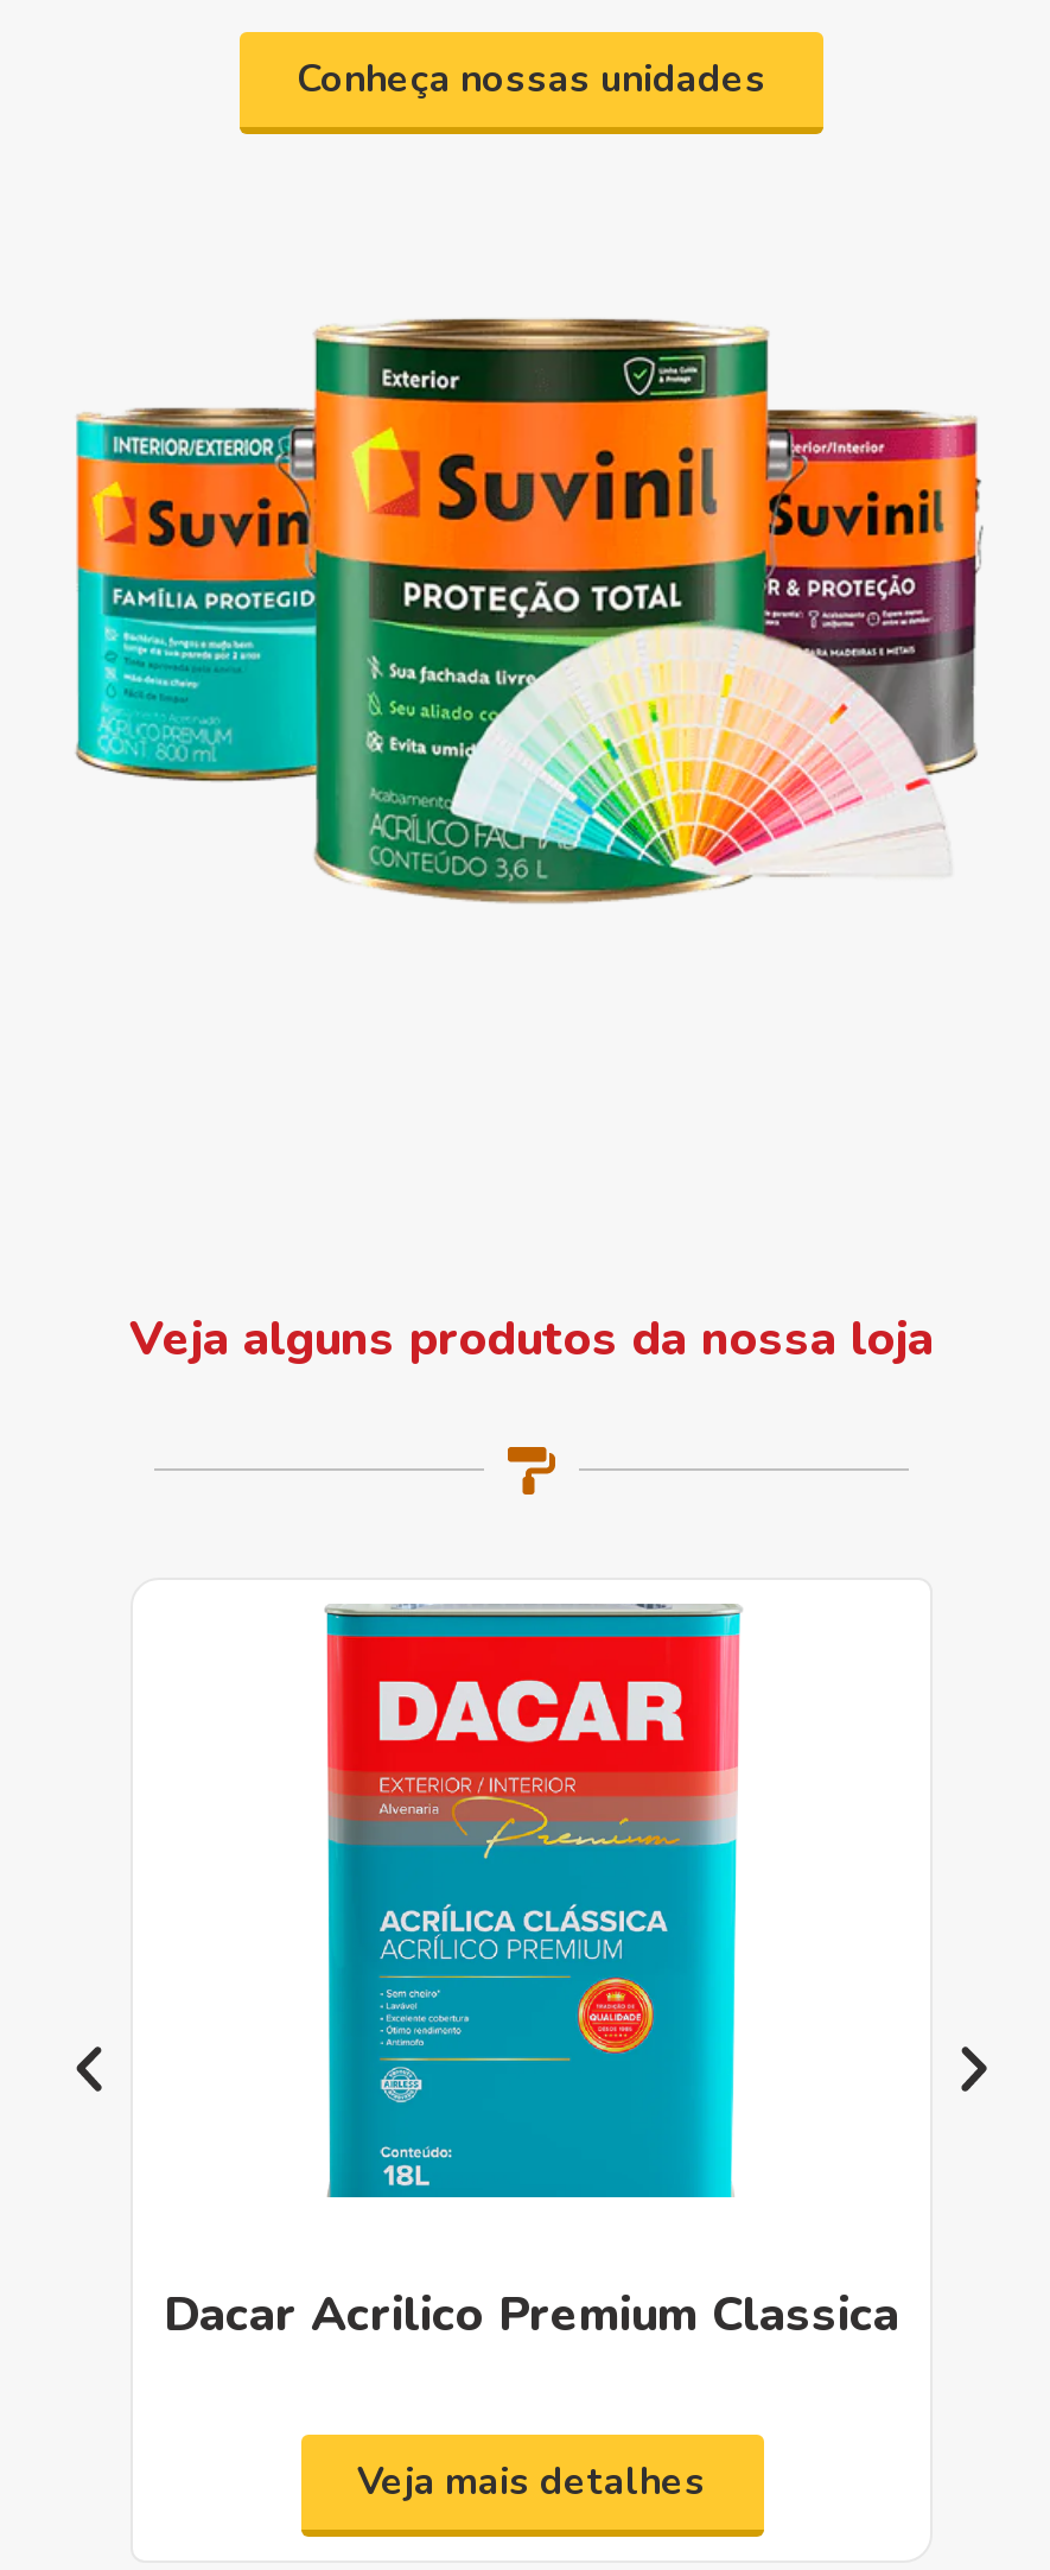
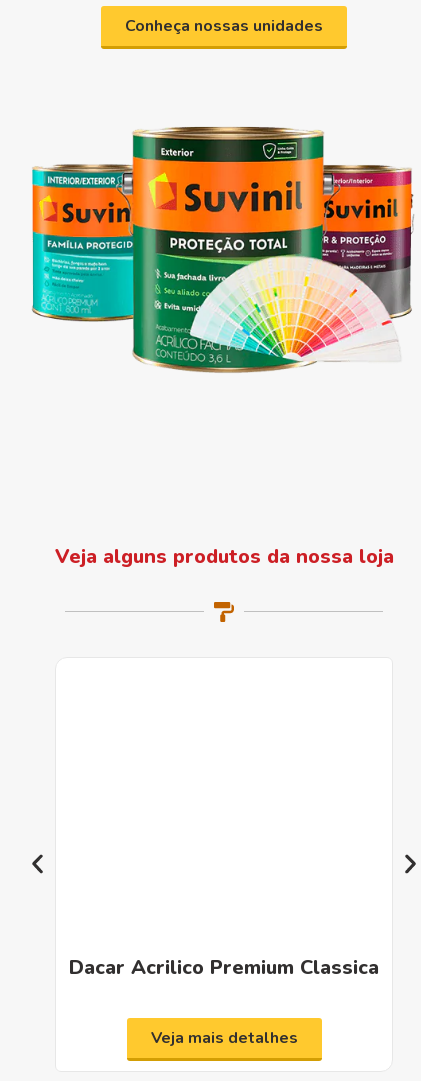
[325,1601,743,2200] [image] -> none

